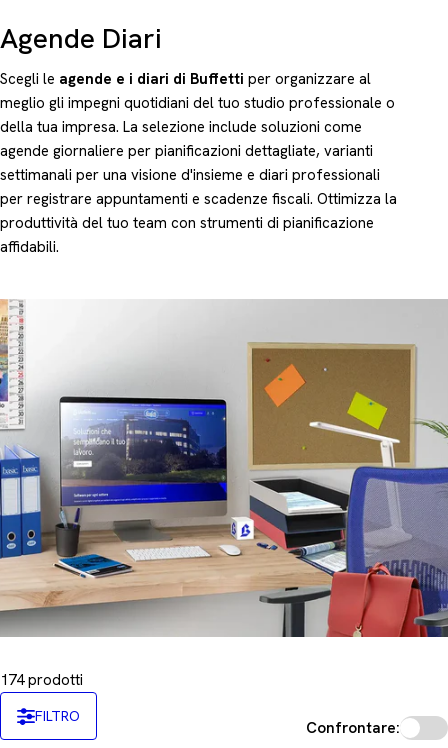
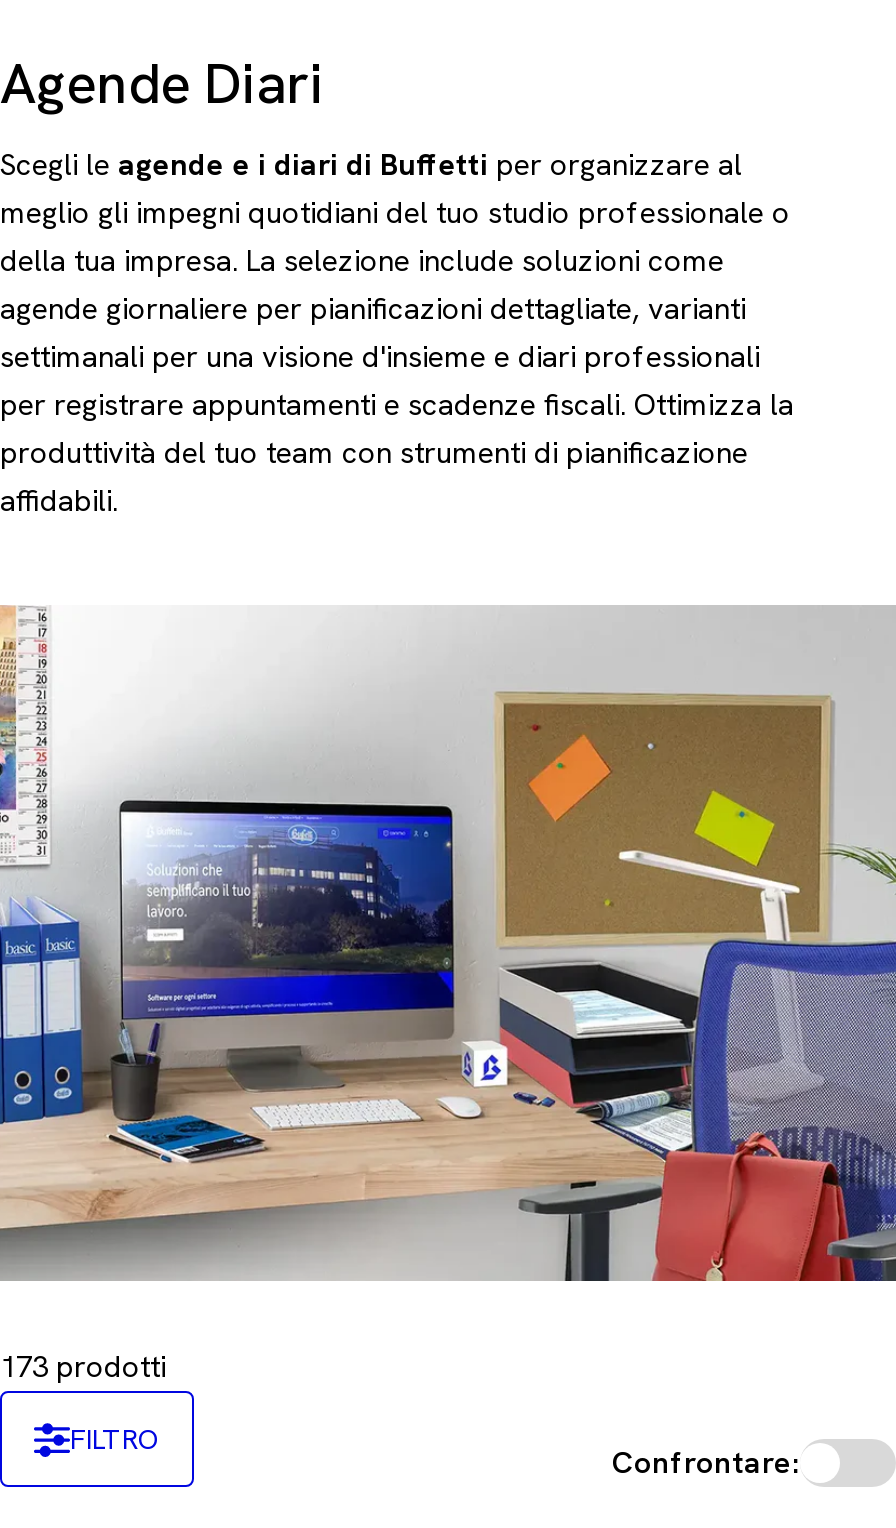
[0,670,83,690] 174 prodotti -> [0,1346,166,1386] 173 prodotti

